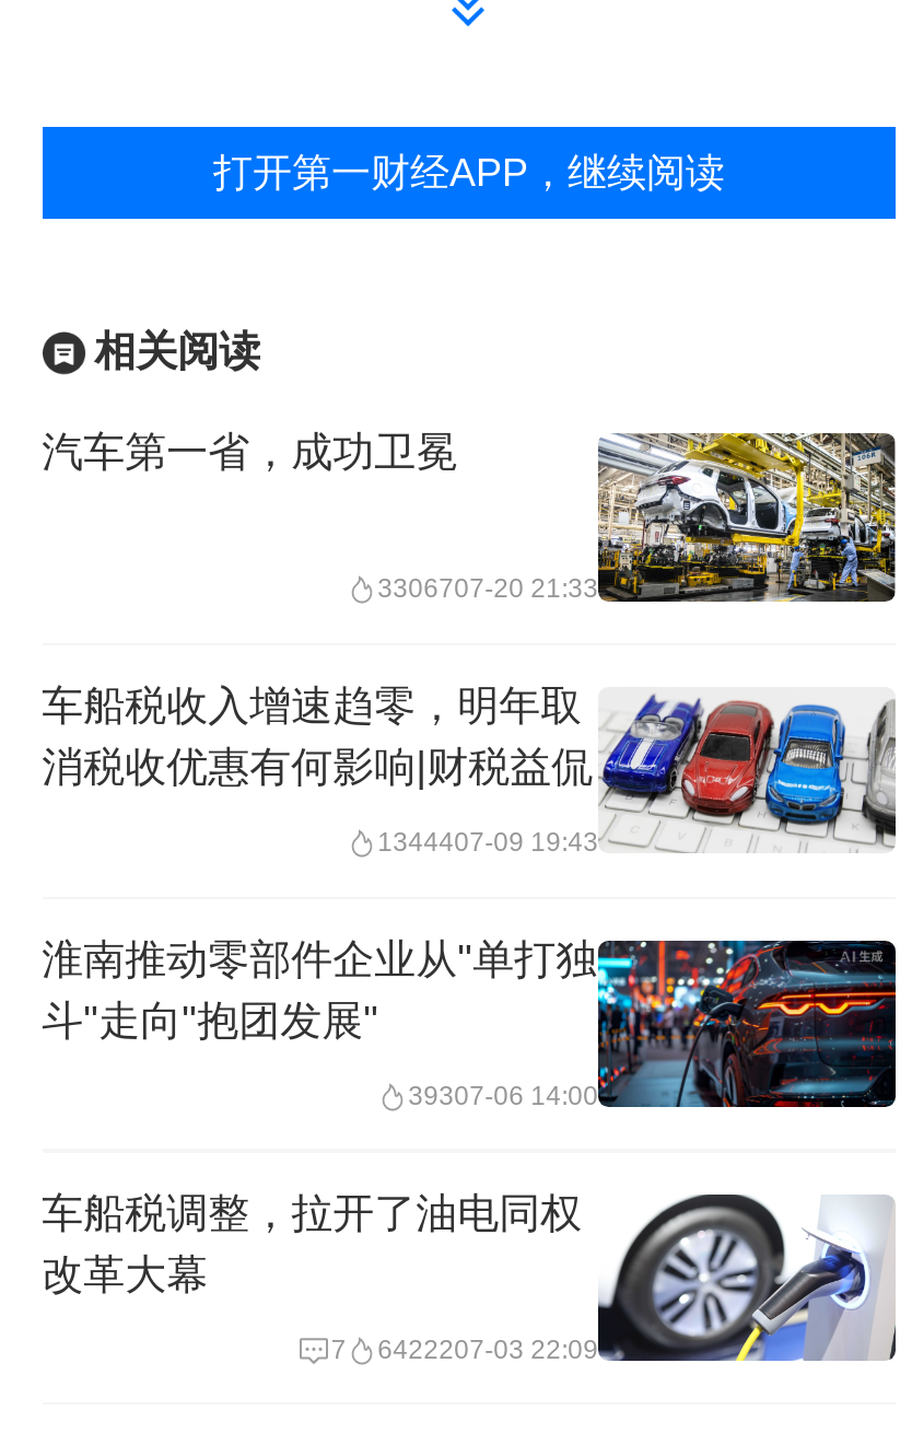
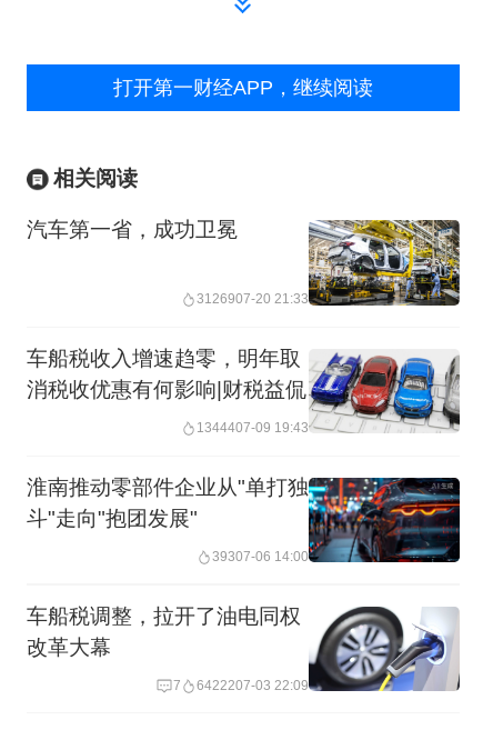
[377,574,598,604] 3306707-20 21:33 -> [197,291,309,307] 3126907-20 21:33

